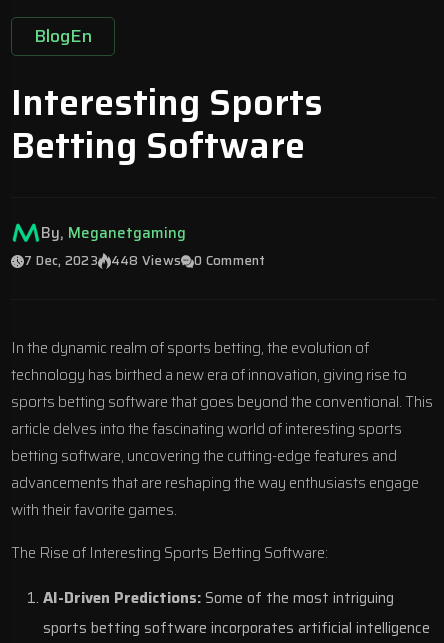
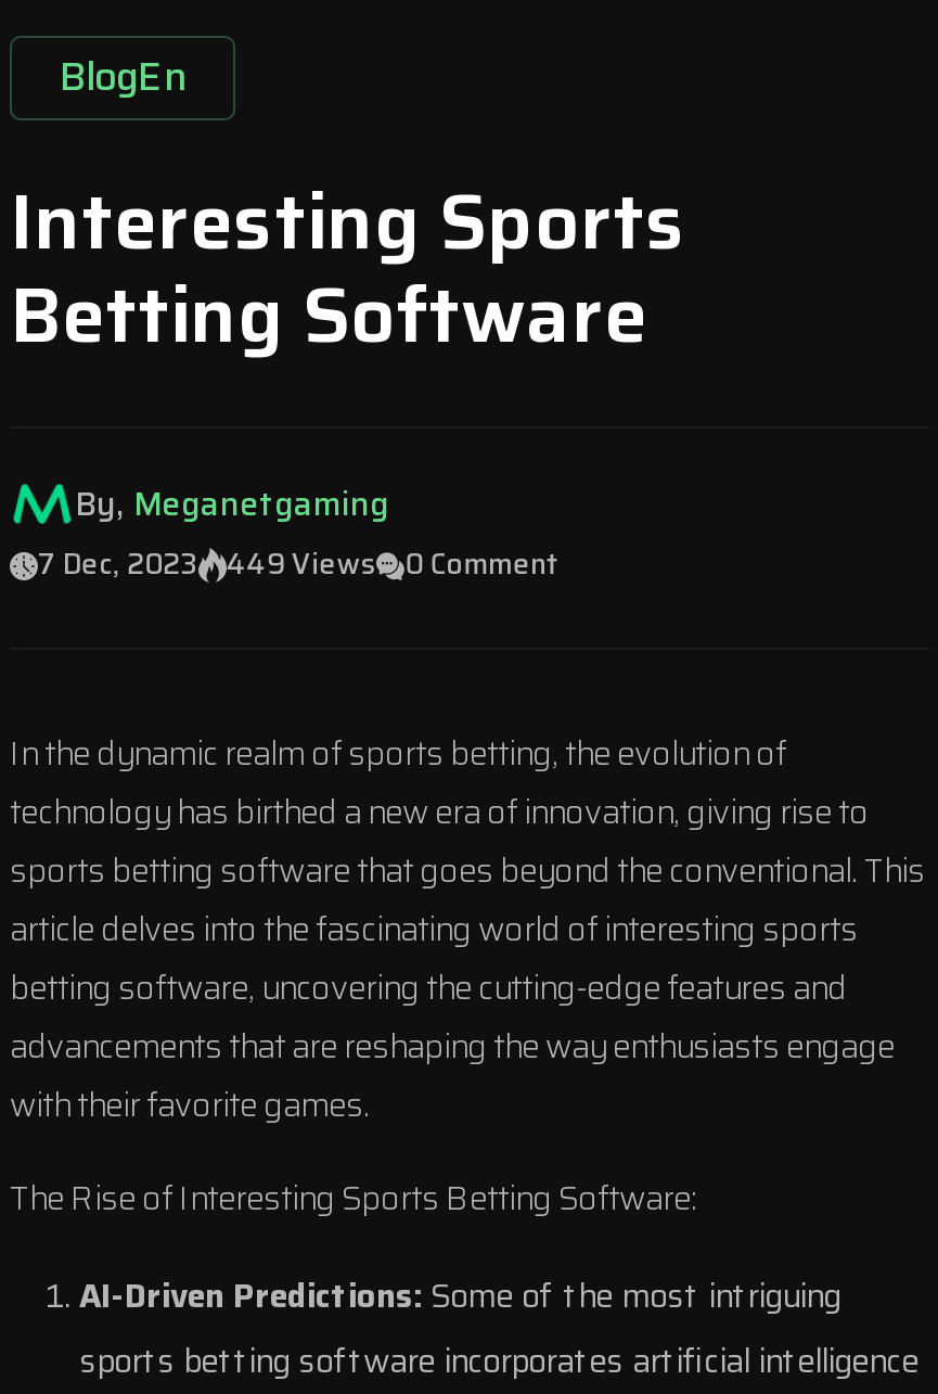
[111,250,181,271] 448 Views -> [226,541,377,587] 449 Views

